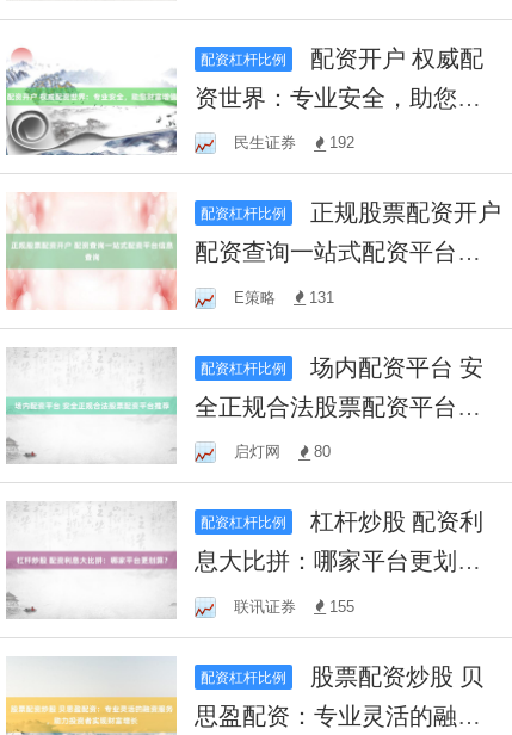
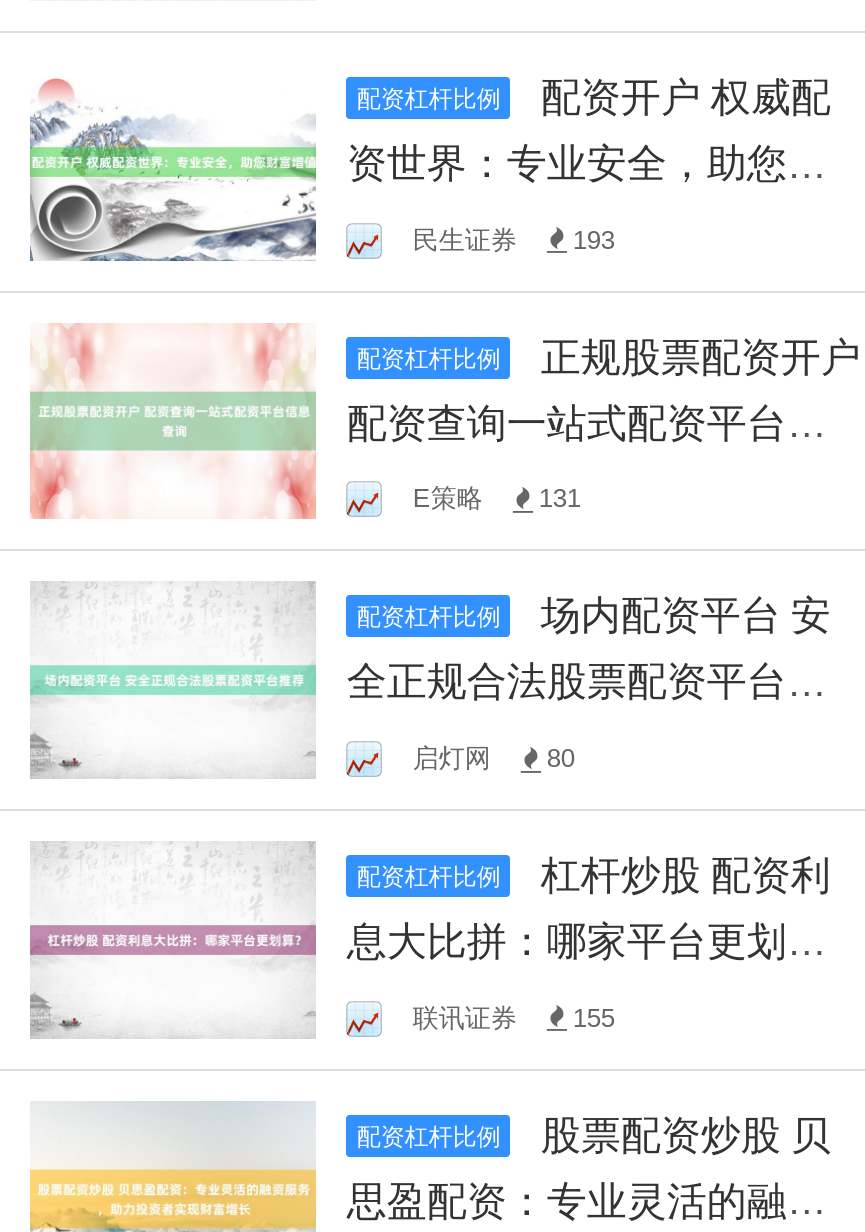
[330,134,355,152] 192 -> [573,225,615,255] 193

